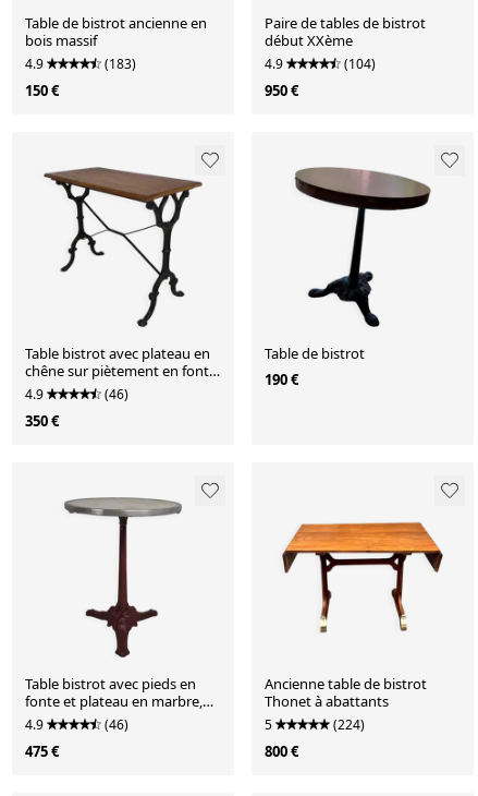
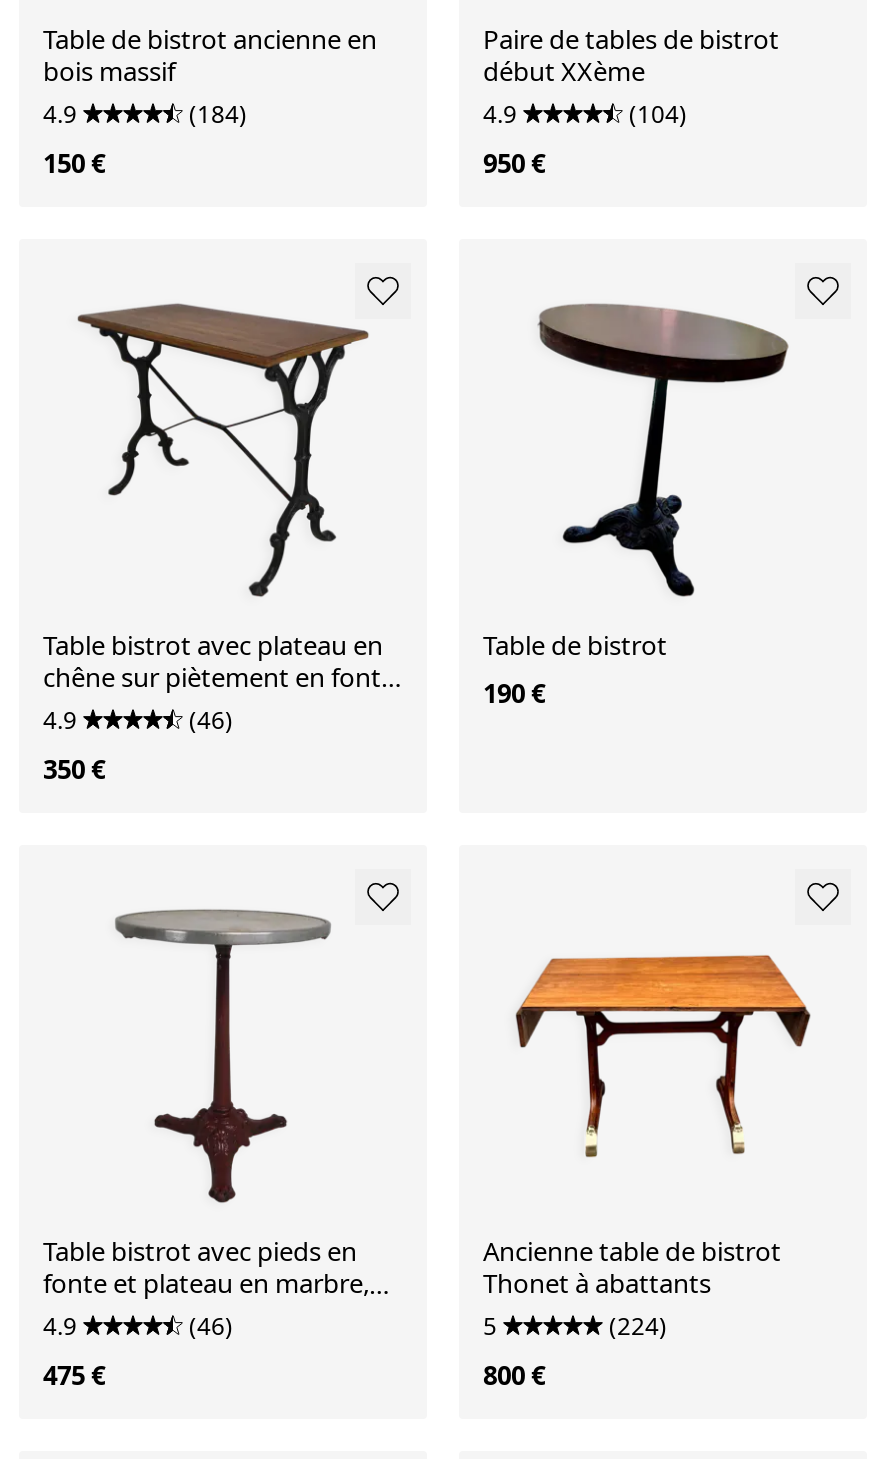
[105,55,136,73] (183) -> [189,97,247,131] (184)

